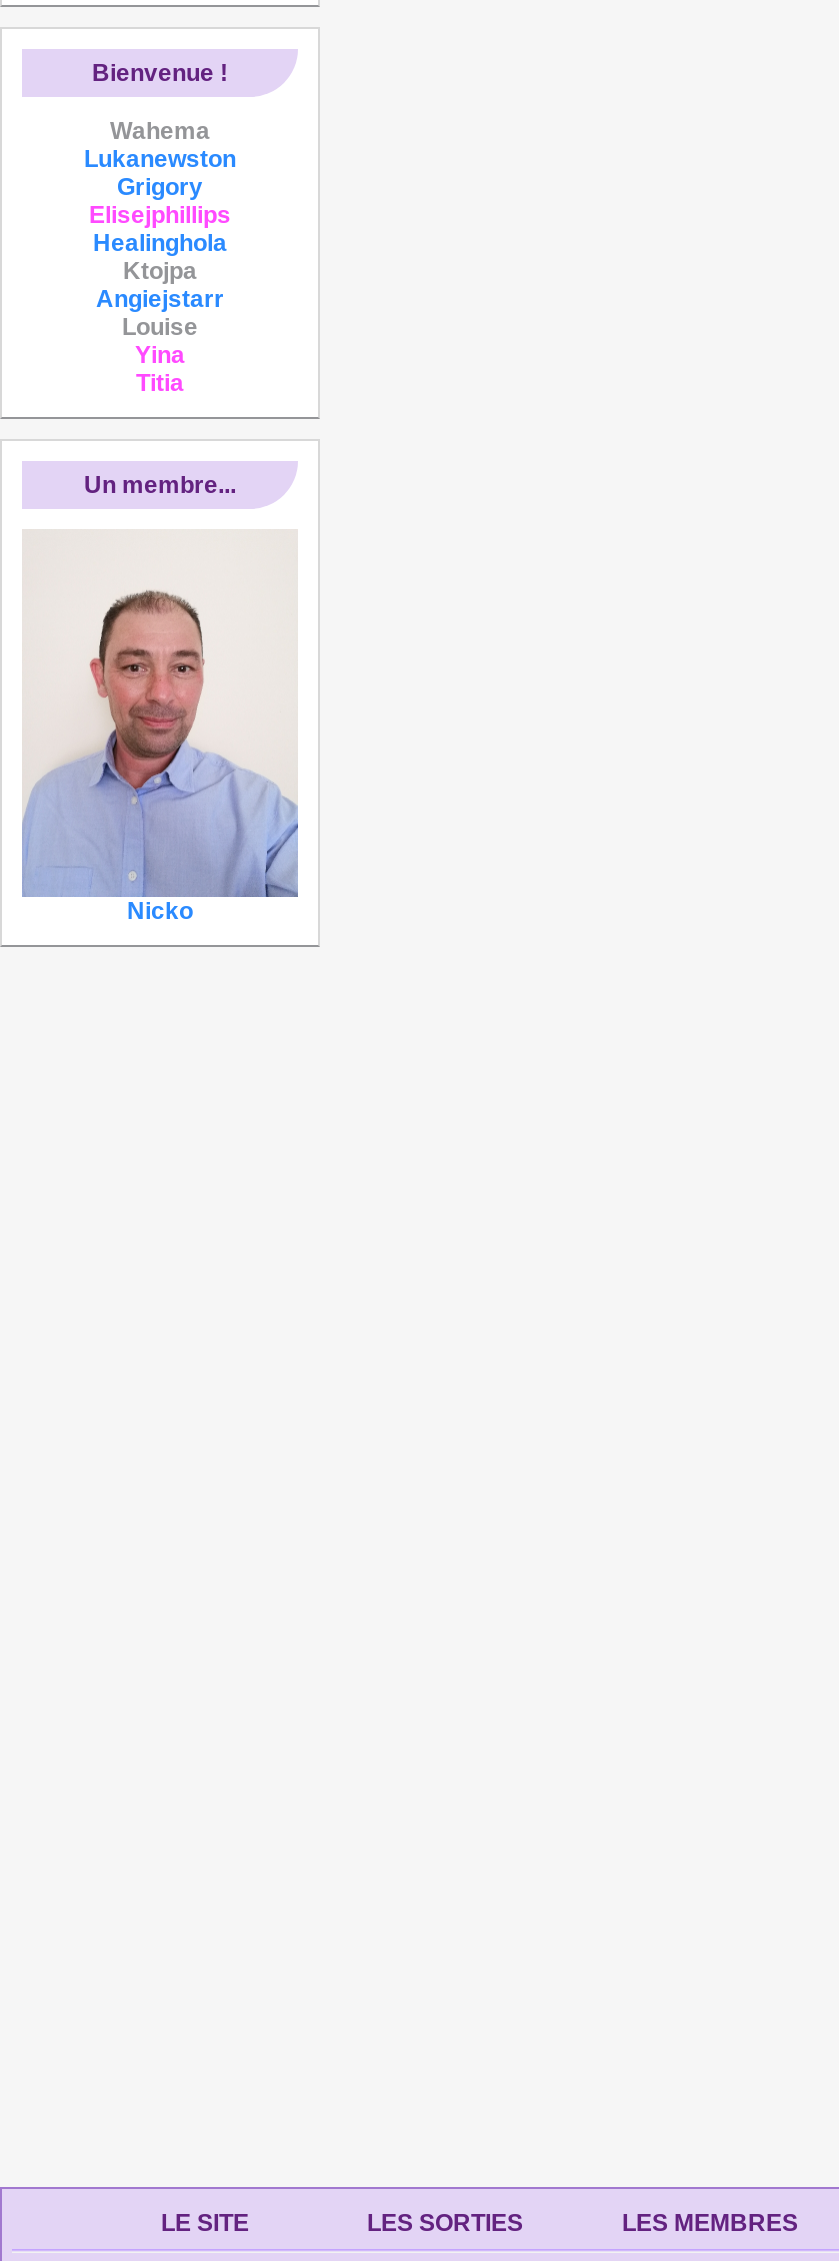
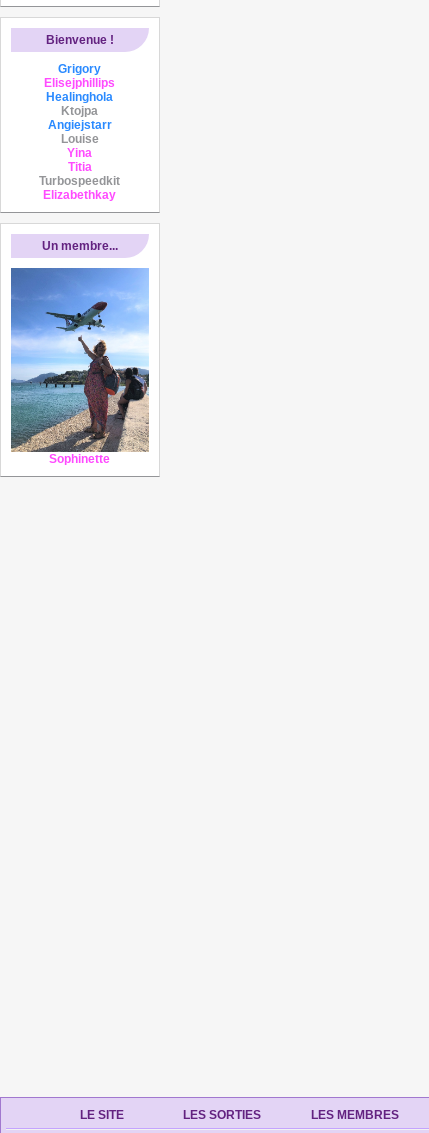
[84,117,236,173] Wahema | Lukanewston -> none
moved [89,173,231,397] -> [44,62,115,174]: Grigory | Elisejphillips | Healinghola | Ktojpa | Angiejstarr | Louise | Yina | Titia
none -> [39,174,120,202] Turbospeedkit | Elizabethkay
[20,529,300,925] [image] | Nicko -> [10,267,150,466] [image] | Sophinette

